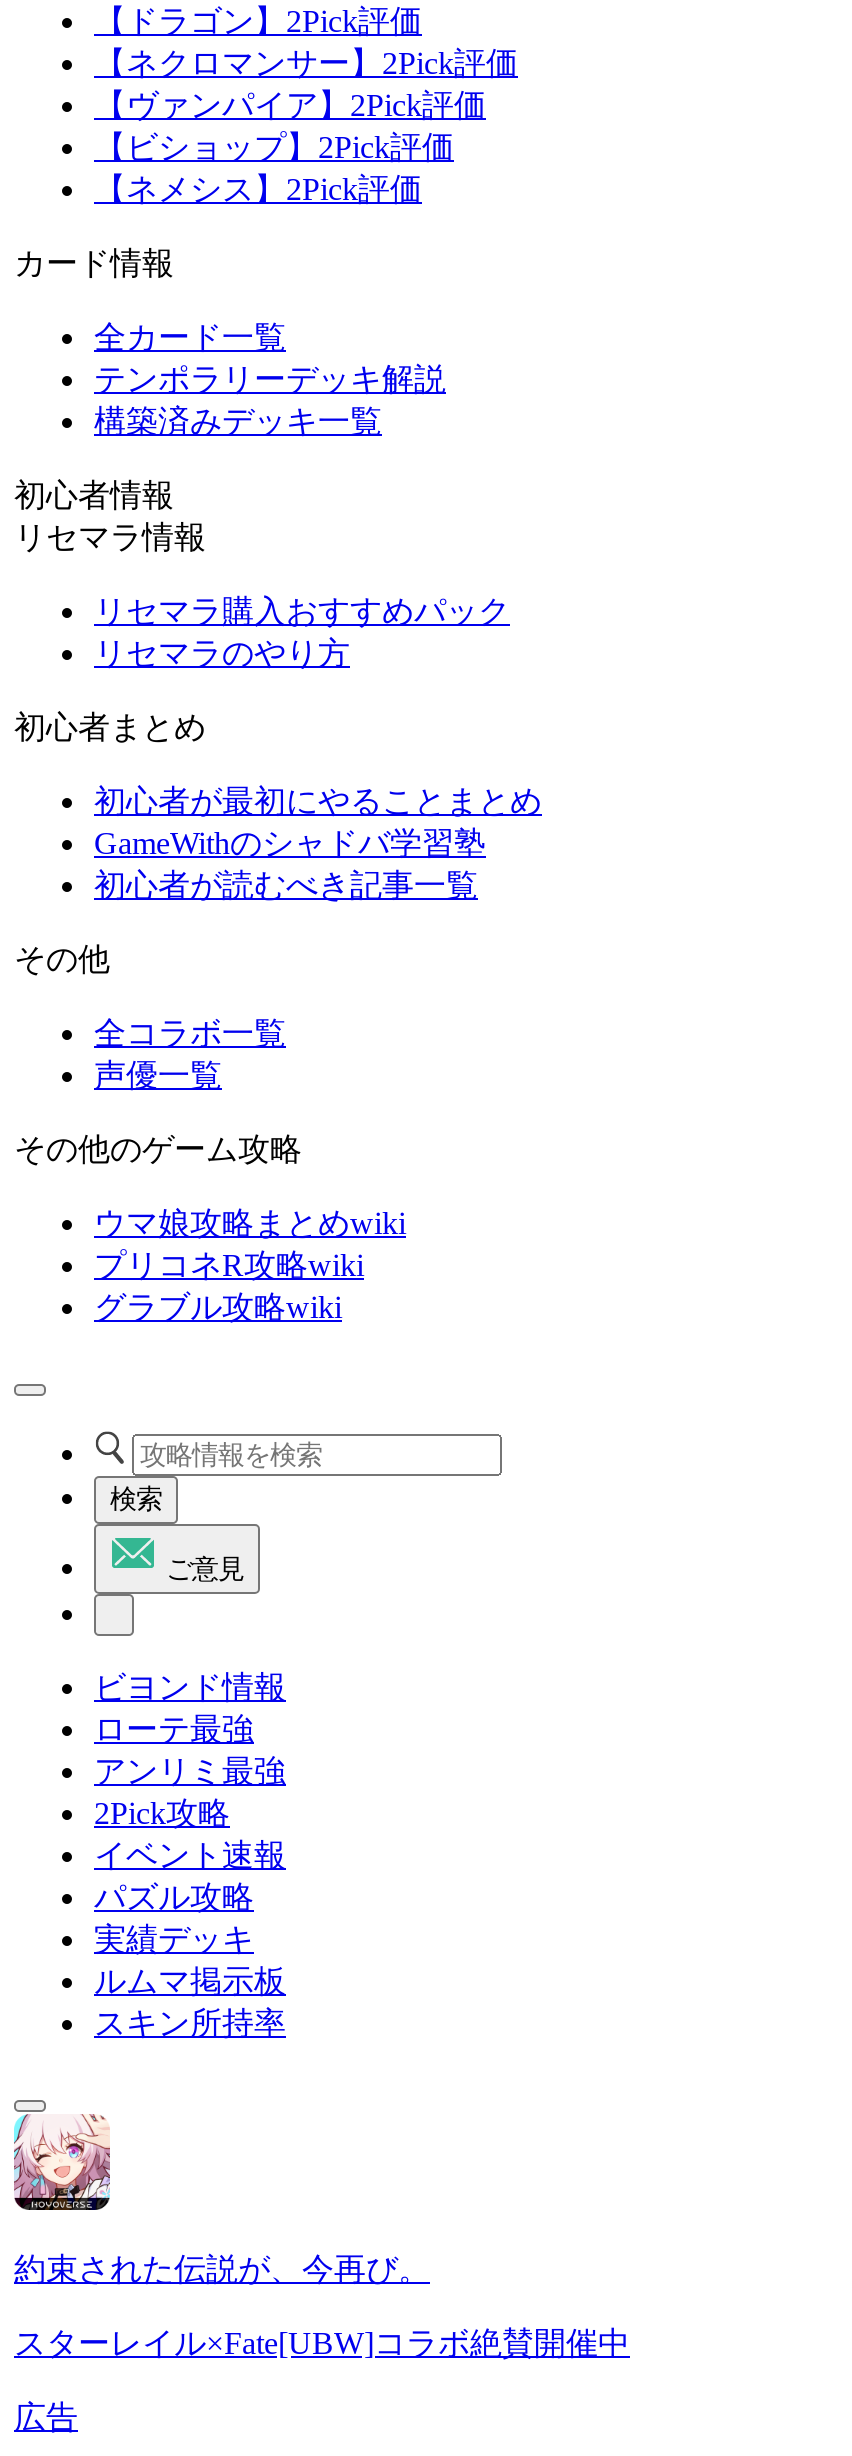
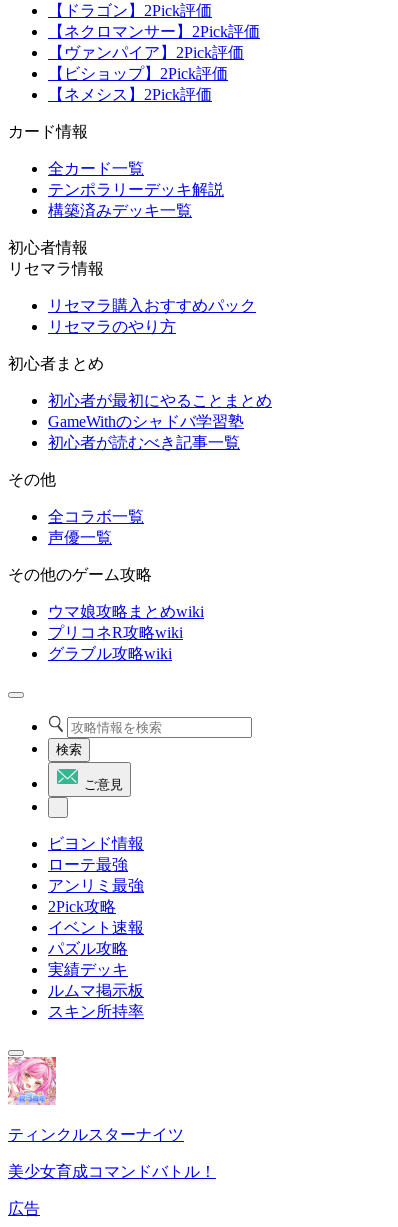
[12,2112,430,2286] [image] | 約束された伝説が、今再び。 -> [7,1056,184,1143] [image] | ティンクルスターナイツ
[14,2326,630,2360] スターレイル×Fate[UBW]コラボ絶賛開催中 -> [8,1163,216,1180] 美少女育成コマンドバトル！

